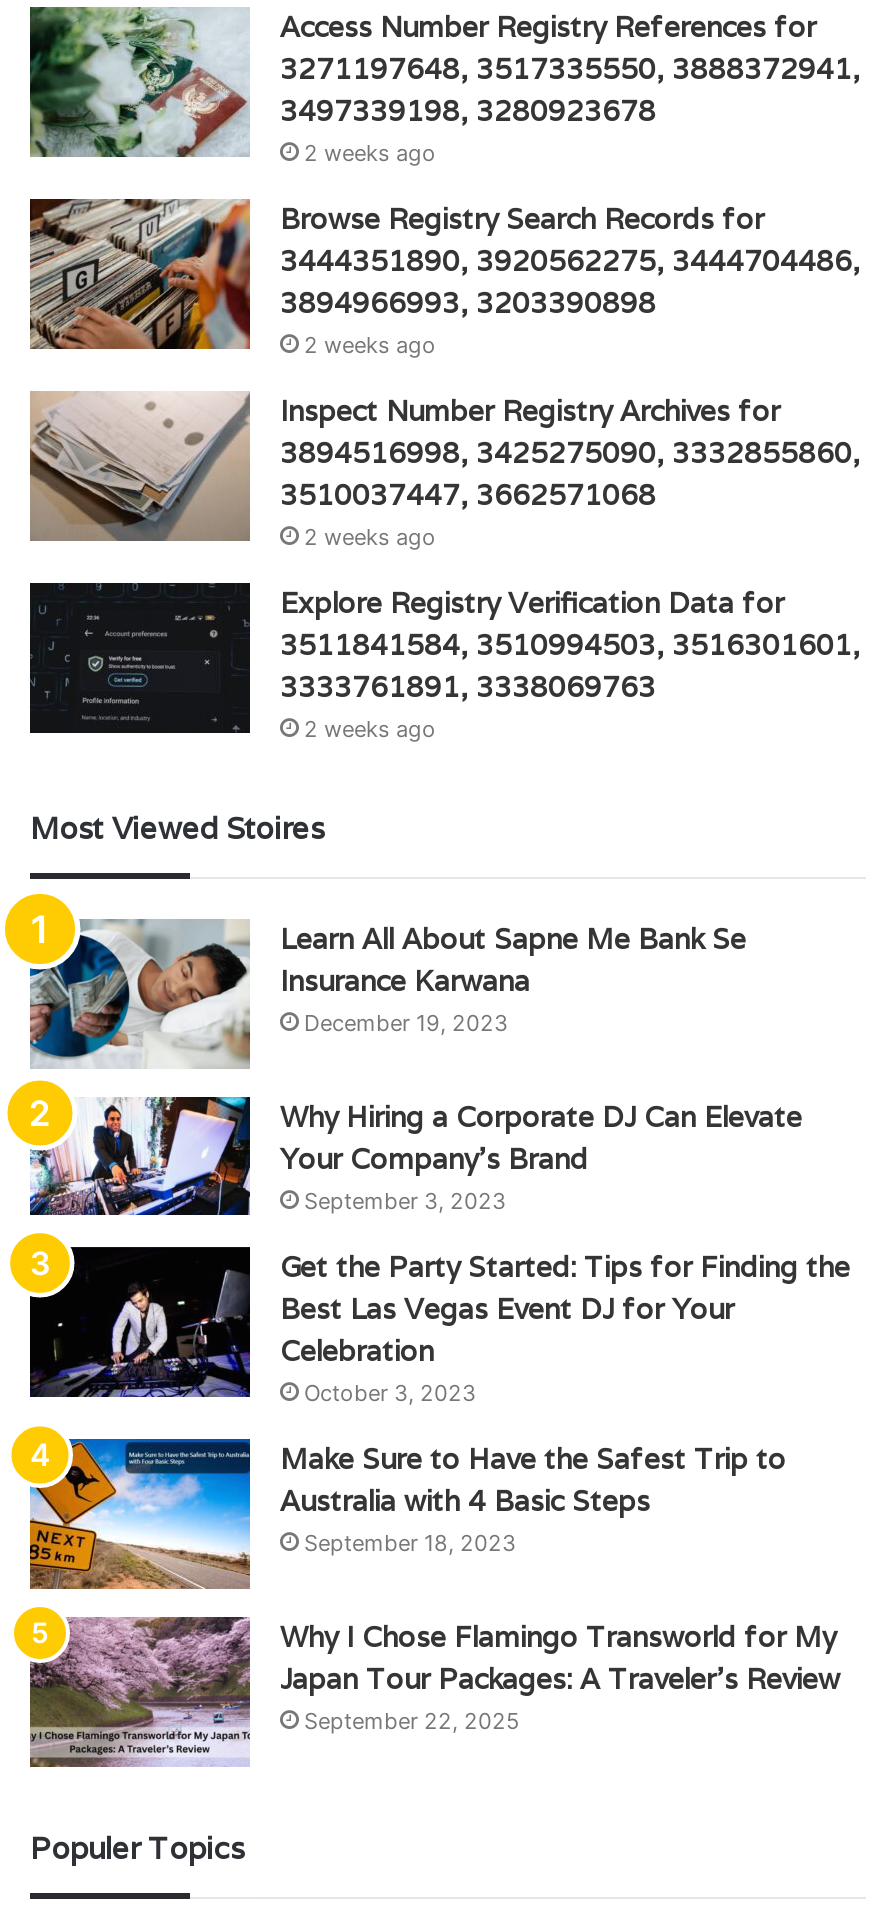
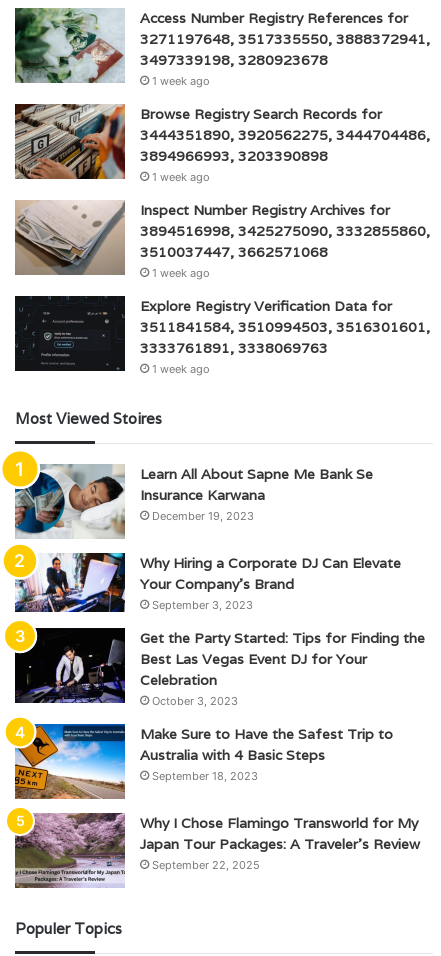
[304,139,436,167] 2 weeks ago -> [152,74,210,88] 1 week ago
[304,331,436,359] 2 weeks ago -> [152,170,210,184] 1 week ago
[304,523,436,551] 2 weeks ago -> [152,266,210,280] 1 week ago
[304,715,436,743] 2 weeks ago -> [152,362,210,376] 1 week ago

